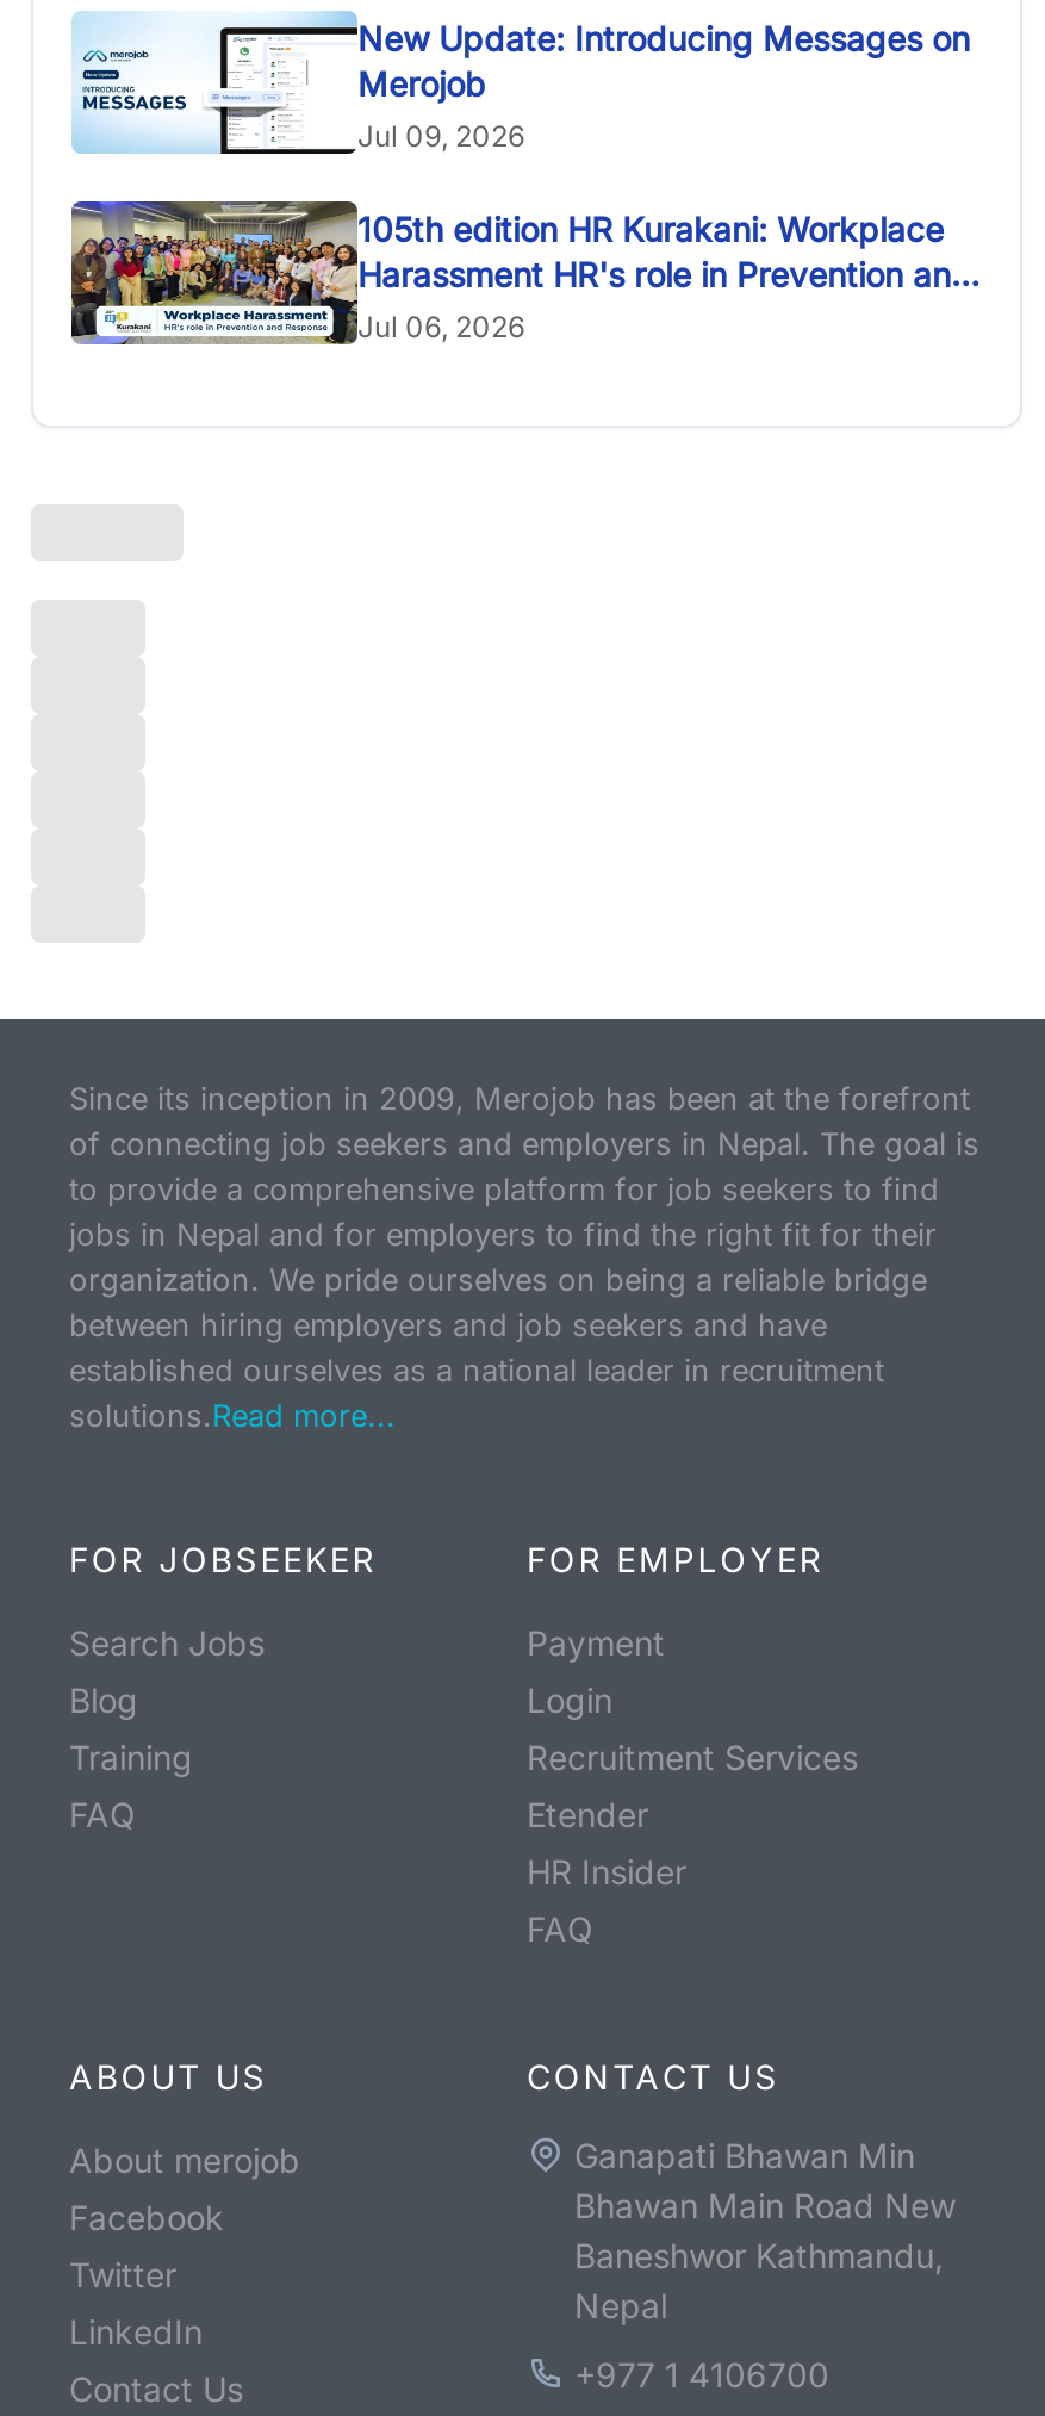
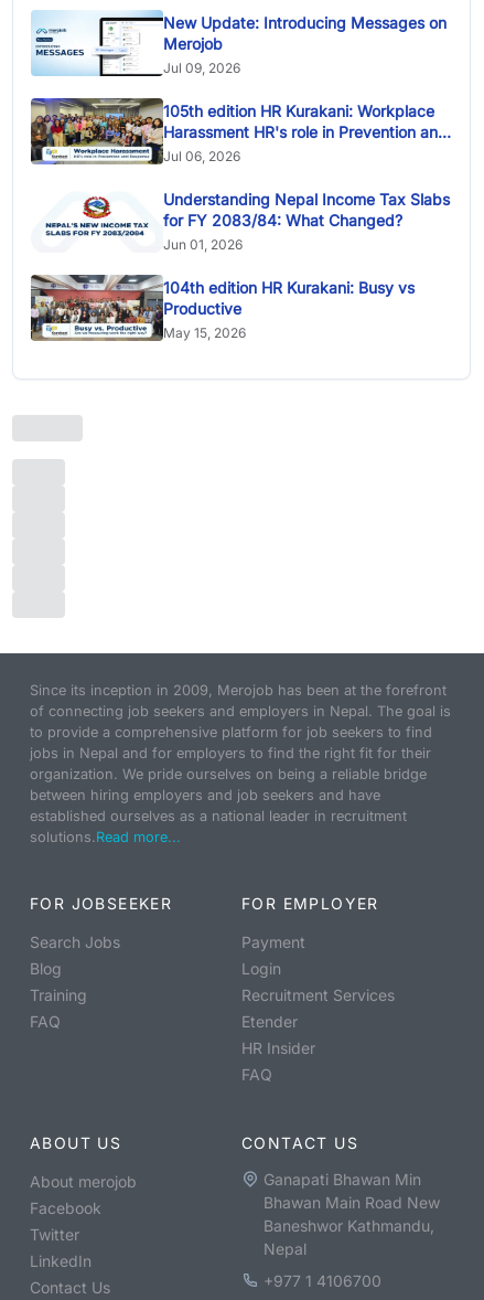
none -> [30,274,148,341] [image]
none -> [32,189,450,340] [image] | Understanding Nepal Income Tax Slabs | for FY 2083/84: What Changed? | Jun 01, 2026 | 104th edition HR Kurakani: Busy vs | Productive | May 15, 2026

